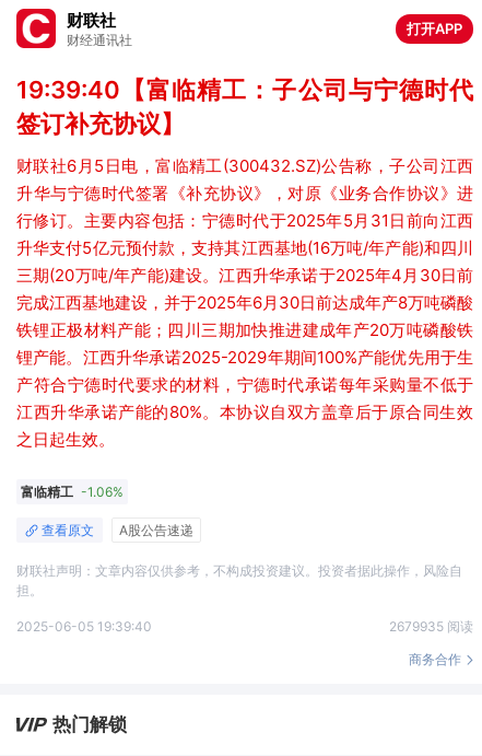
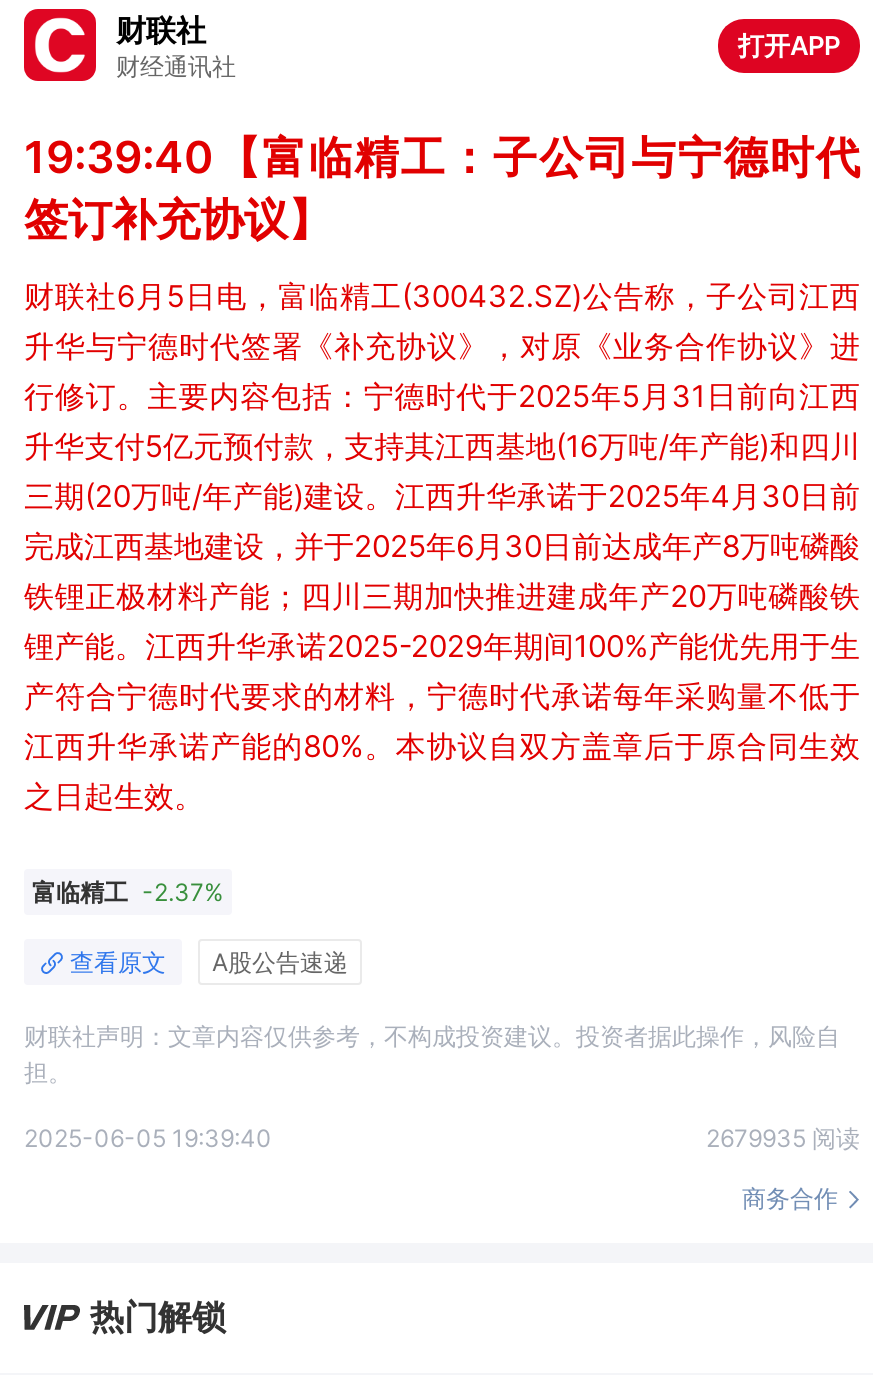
[21,484,124,500] 富临精工 -1.06% -> [32,877,224,907] 富临精工 -2.37%

